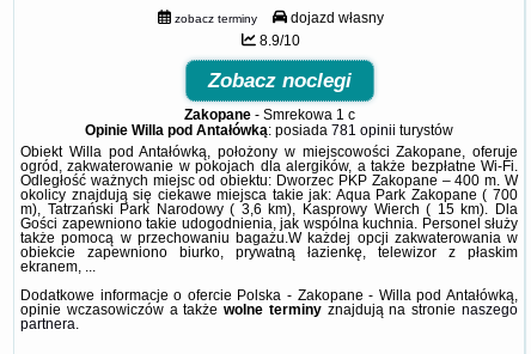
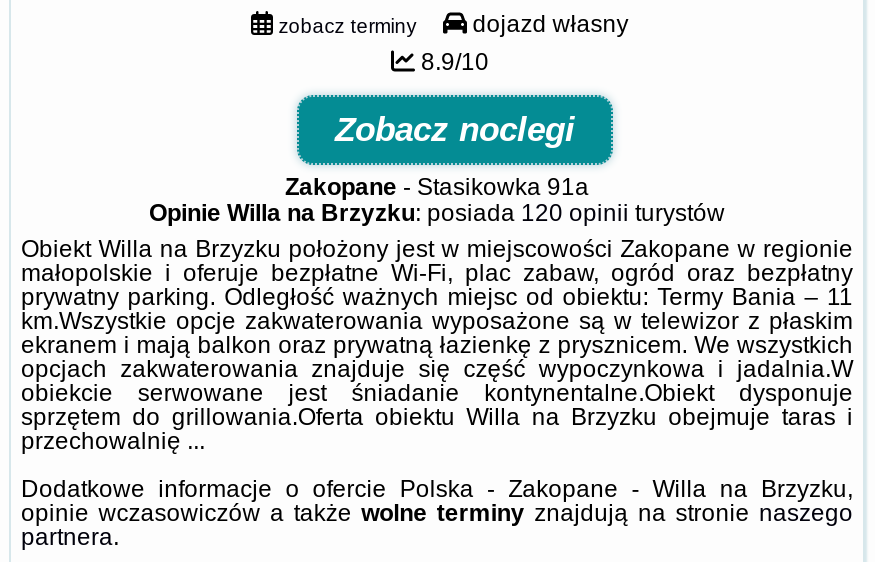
[20,107,518,276] Zakopane - Smrekowa 1 c | Opinie Willa pod Antałówką: posiada 781 opinii turystów | Obiekt Willa pod Antałówką, położony w miejscowości Zakopane, oferuje | ogród, zakwaterowanie w pokojach dla alergików, a także bezpłatne Wi-Fi. | Odległość ważnych miejsc od obiektu: Dworzec PKP Zakopane – 400 m. W | okolicy znajdują się ciekawe miejsca takie jak: Aqua Park Zakopane ( 700 | m), Tatrzański Park Narodowy ( 3,6 km), Kasprowy Wierch ( 15 km). Dla | Gości zapewniono takie udogodnienia, jak wspólna kuchnia. Personel służy | także pomocą w przechowaniu bagażu.W każdej opcji zakwaterowania w | obiekcie zapewniono biurko, prywatną łazienkę, telewizor z płaskim | ekranem, ... -> [21,174,853,456] Zakopane - Stasikowka 91a | Opinie Willa na Brzyzku: posiada 120 opinii turystów | Obiekt Willa na Brzyzku położony jest w miejscowości Zakopane w regionie | małopolskie i oferuje bezpłatne Wi-Fi, plac zabaw, ogród oraz bezpłatny | prywatny parking. Odległość ważnych miejsc od obiektu: Termy Bania – 11 | km.Wszystkie opcje zakwaterowania wyposażone są w telewizor z płaskim | ekranem i mają balkon oraz prywatną łazienkę z prysznicem. We wszystkich | opcjach zakwaterowania znajduje się część wypoczynkowa i jadalnia.W | obiekcie serwowane jest śniadanie kontynentalne.Obiekt dysponuje | sprzętem do grillowania.Oferta obiektu Willa na Brzyzku obejmuje taras i | przechowalnię ...
[20,288,518,304] Dodatkowe informacje o ofercie Polska - Zakopane - Willa pod Antałówką, -> [21,476,853,504] Dodatkowe informacje o ofercie Polska - Zakopane - Willa na Brzyzku,

